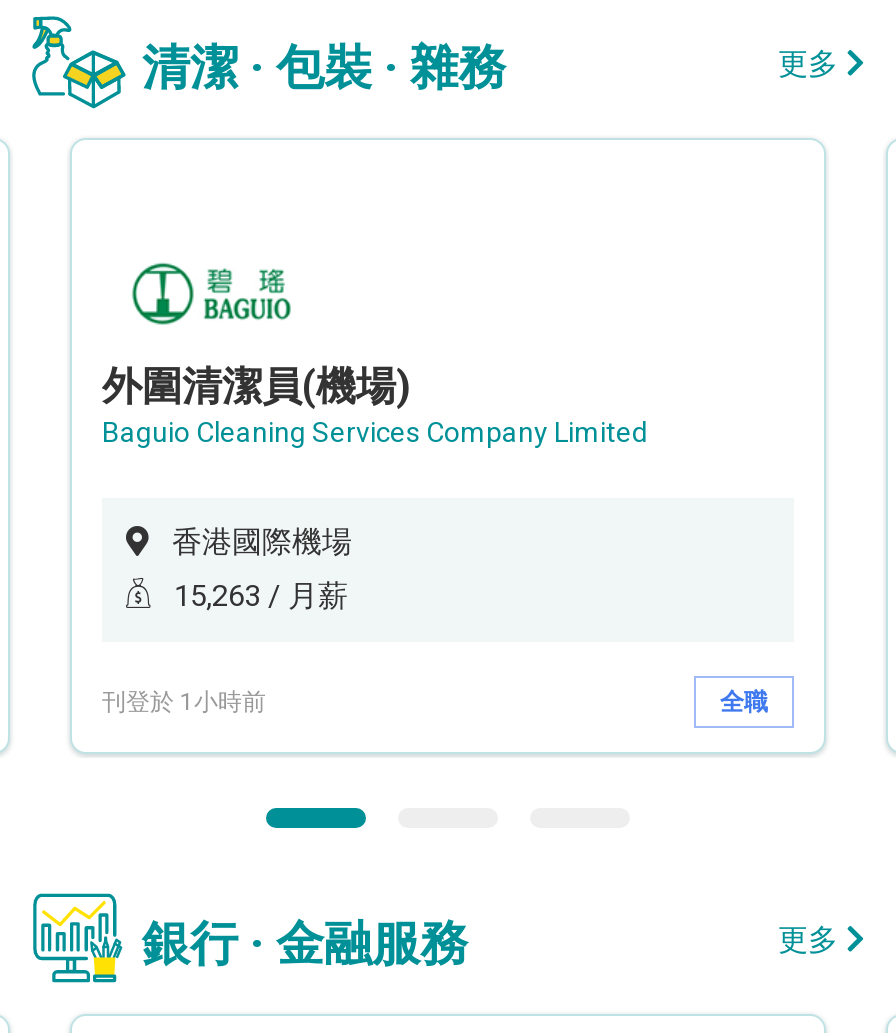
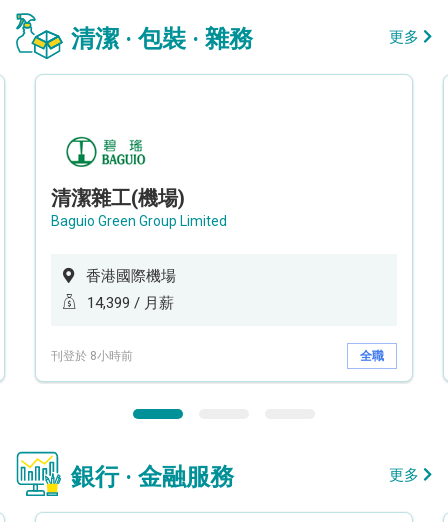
[102,362,648,448] 外圍清潔員(機場) | Baguio Cleaning Services Company Limited -> [51,186,227,229] 清潔雜工(機場) | Baguio Green Group Limited
[174,578,348,614] 15,263 / 月薪 -> [87,294,174,312] 14,399 / 月薪
[102,687,266,715] 刊登於 1小時前 -> [51,348,133,362] 刊登於 8小時前

